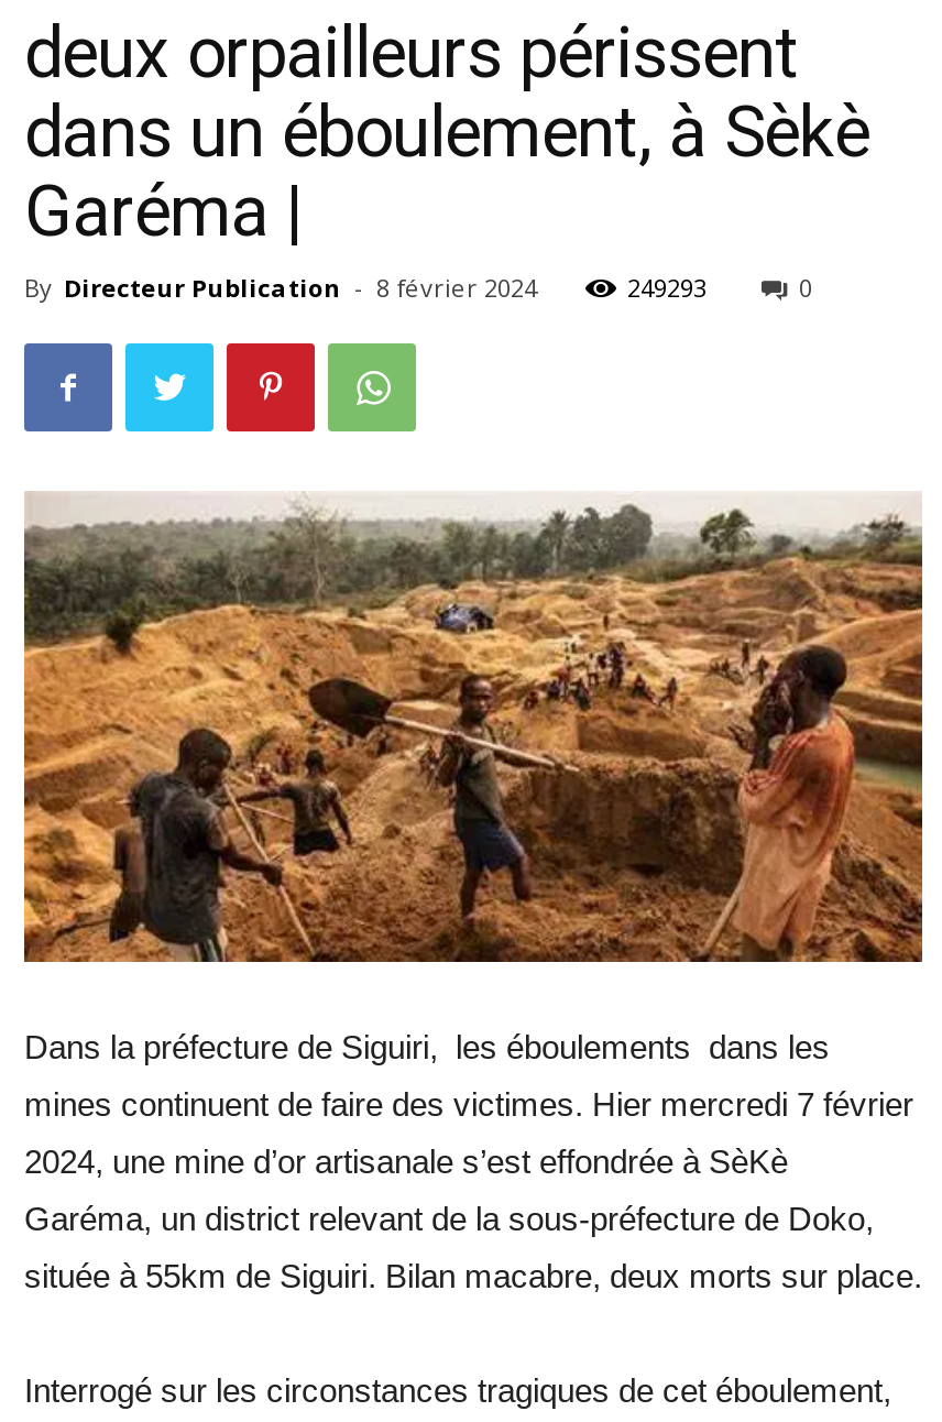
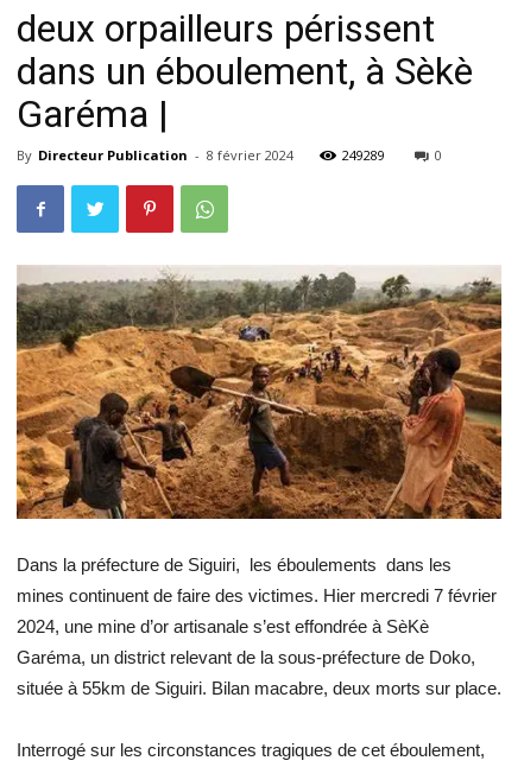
[627,271,706,304] 249293 -> [342,146,385,164] 249289

